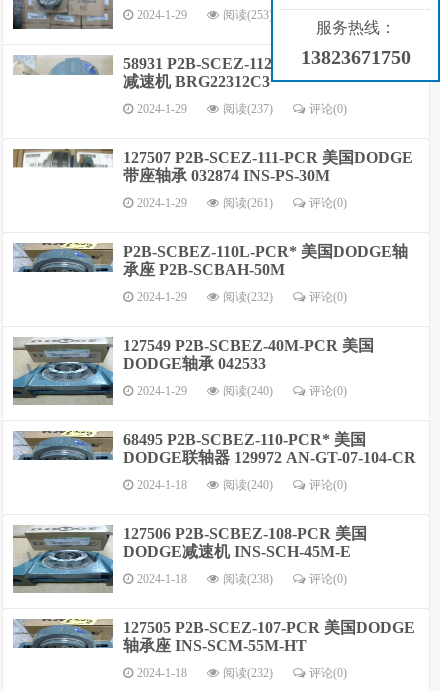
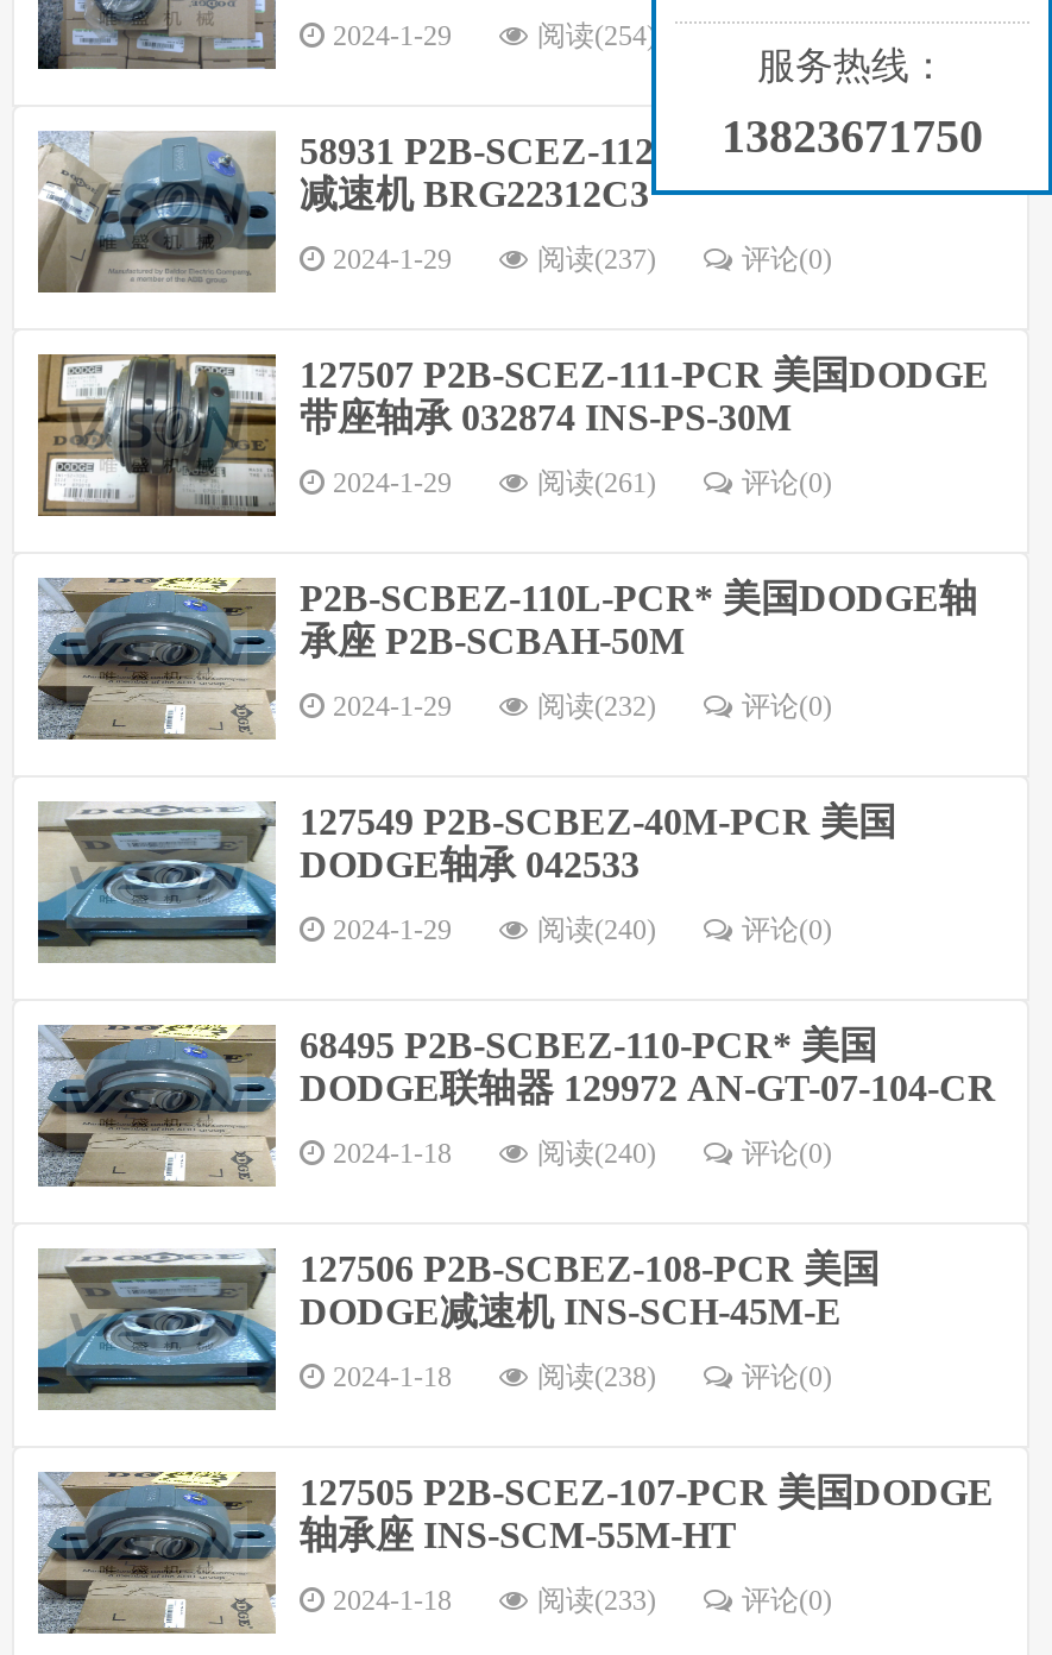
[223,8,273,22] 阅读(253) -> [537,19,656,52] 阅读(254)
none -> [36,178,278,295] [image]
none -> [36,397,278,518] [image]
none -> [36,644,278,742] [image]
none -> [36,1091,278,1189] [image]
none -> [36,1538,278,1636] [image]
[223,666,273,680] 阅读(232) -> [537,1584,656,1617] 阅读(233)

